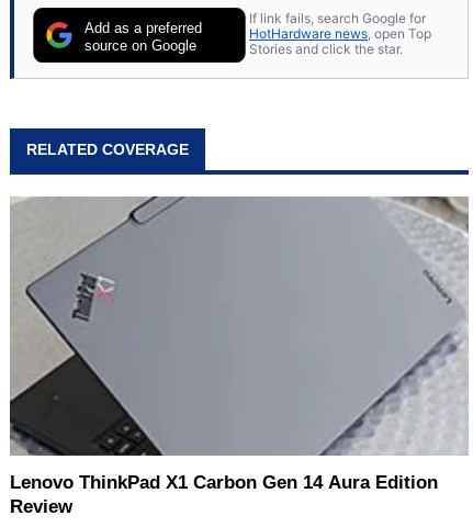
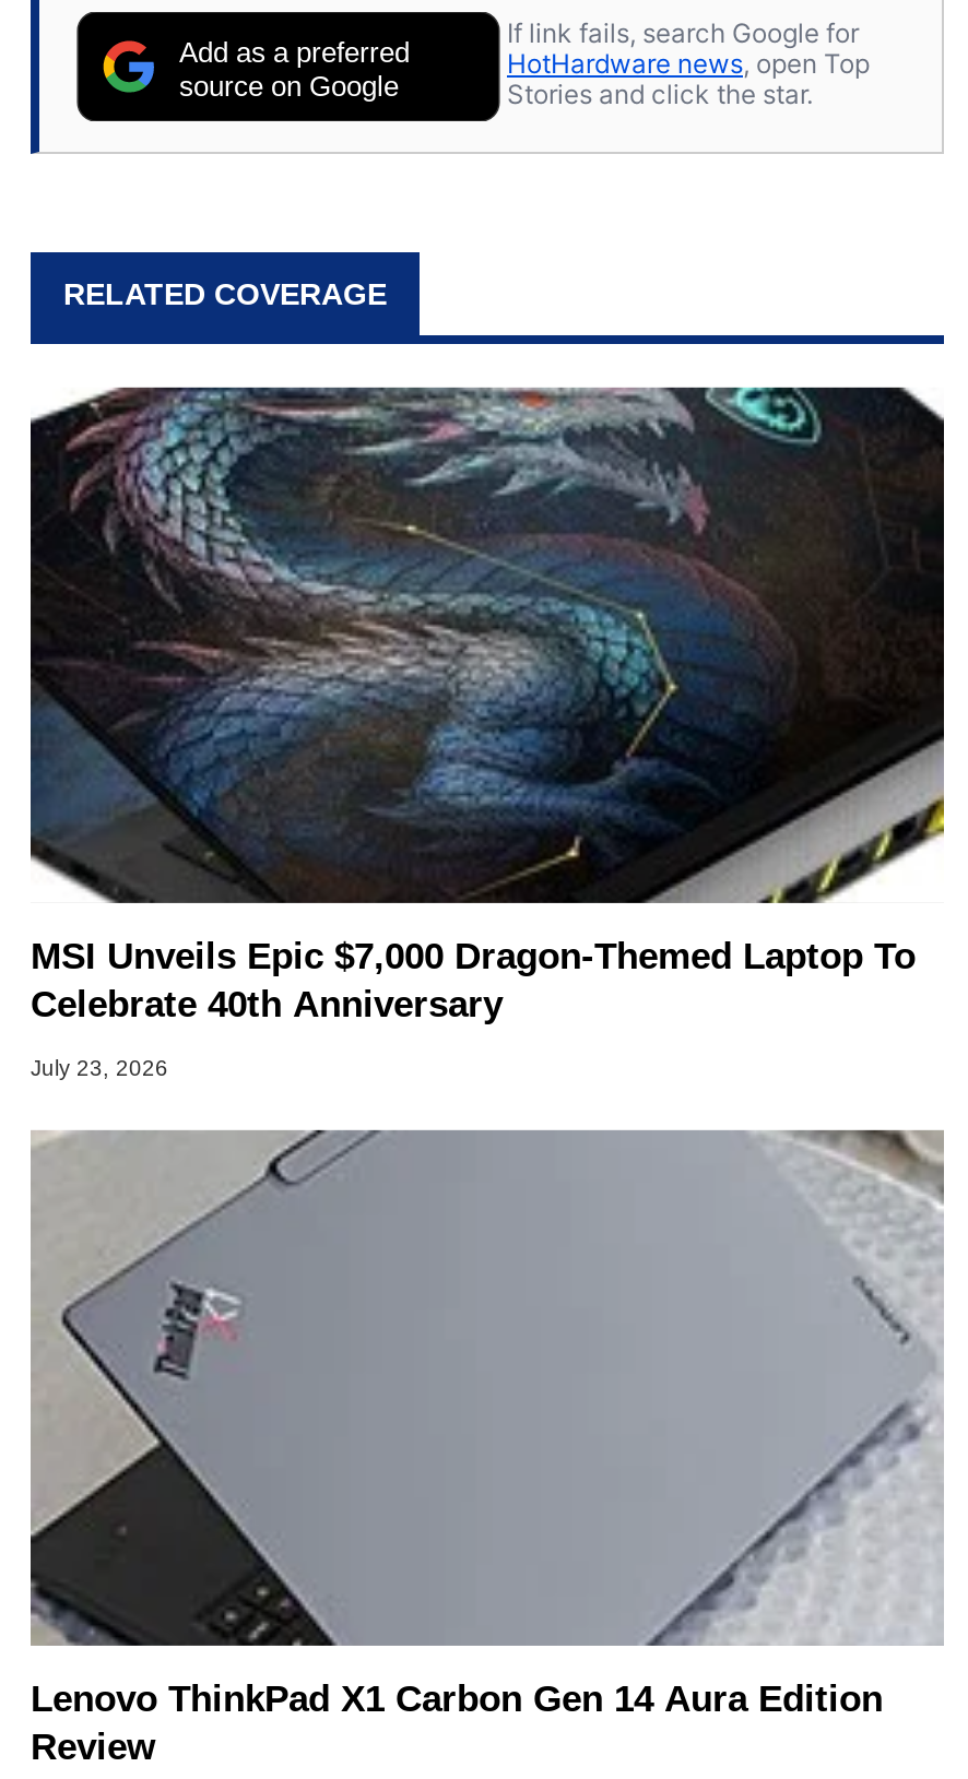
none -> [31,386,946,1080] [image] | MSI Unveils Epic $7,000 Dragon-Themed Laptop To | Celebrate 40th Anniversary | July 23, 2026

